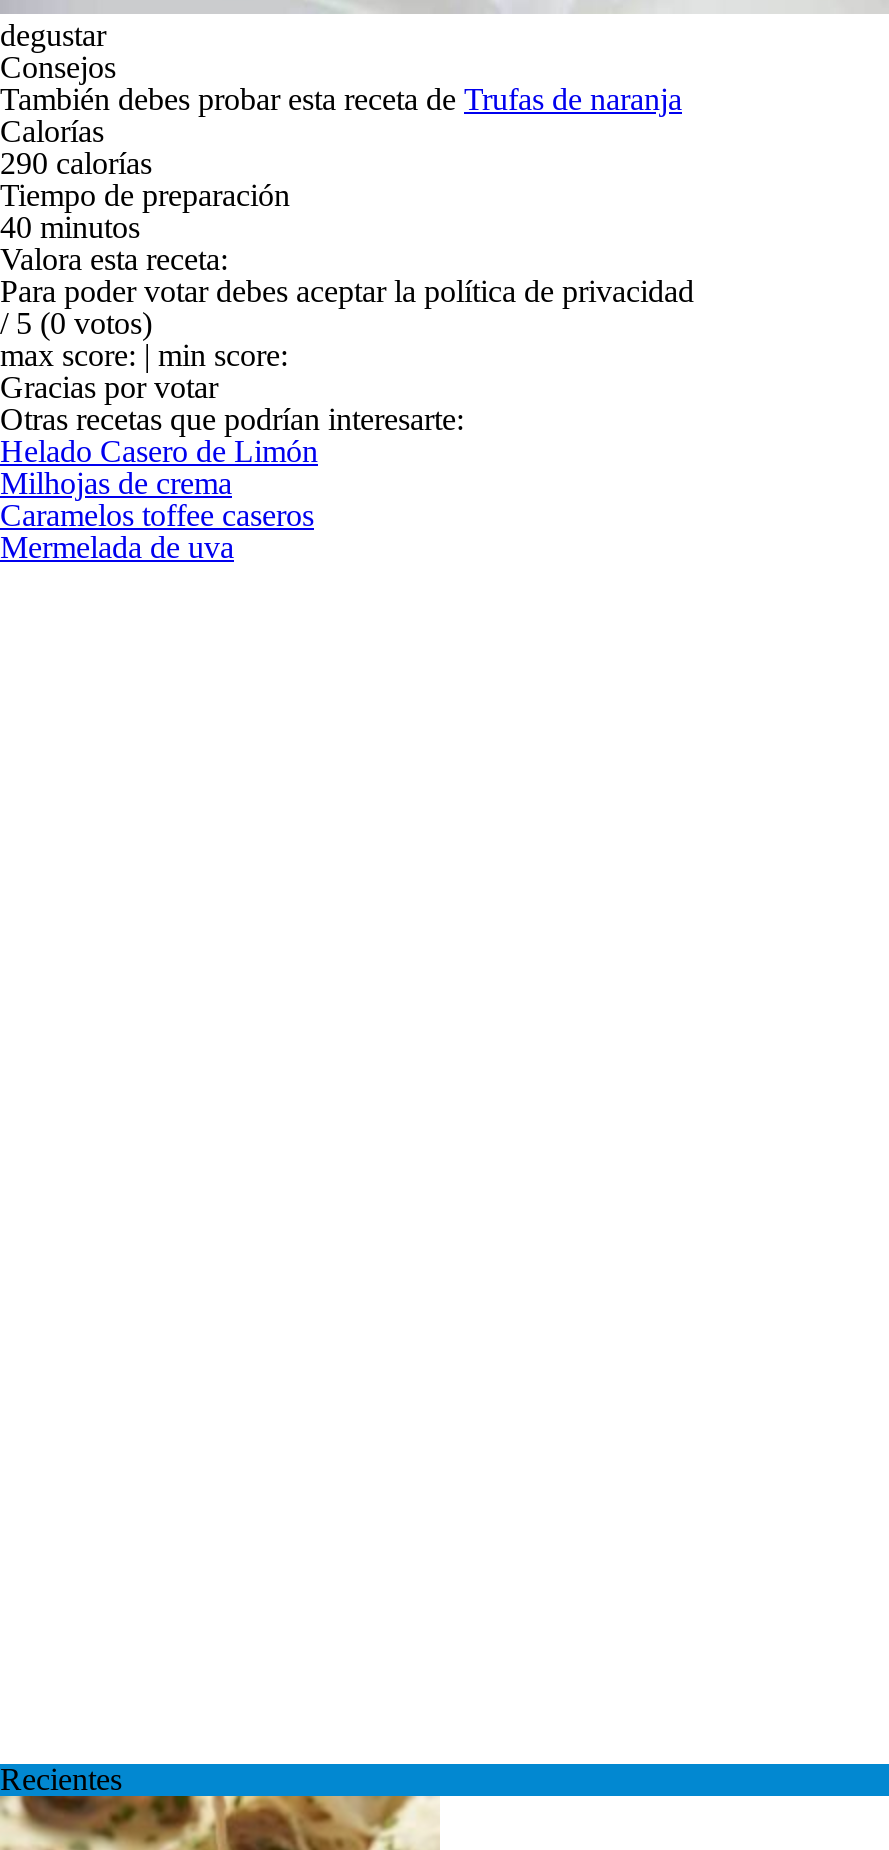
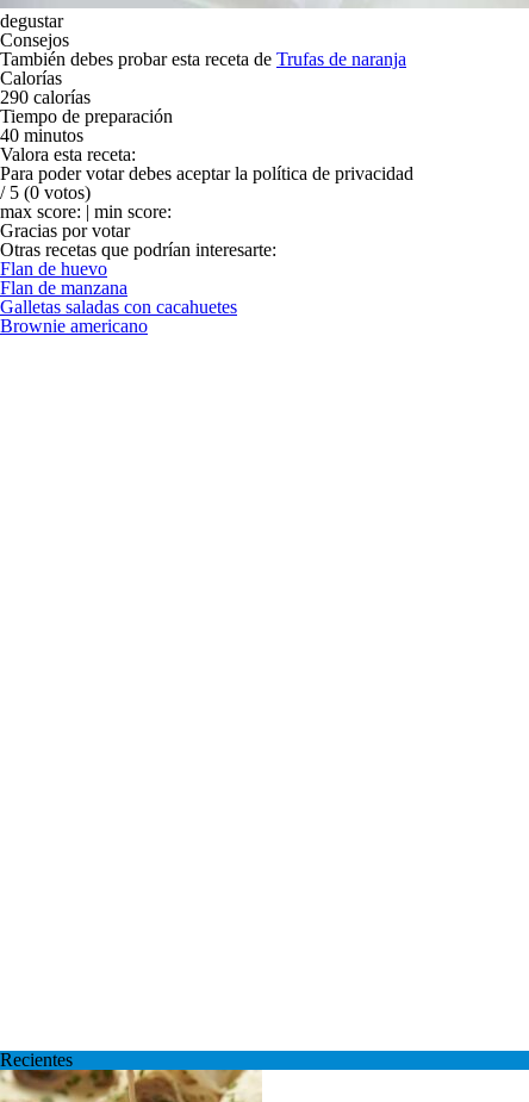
[0,434,318,564] Helado Casero de Limón | Milhojas de crema | Caramelos toffee caseros | Mermelada de uva -> [0,259,237,336] Flan de huevo | Flan de manzana | Galletas saladas con cacahuetes | Brownie americano

